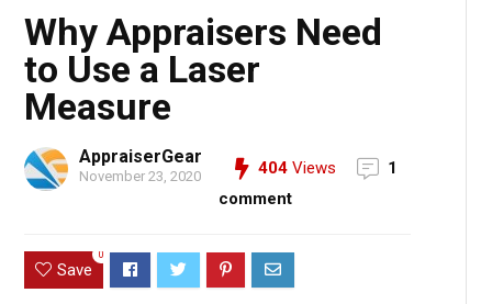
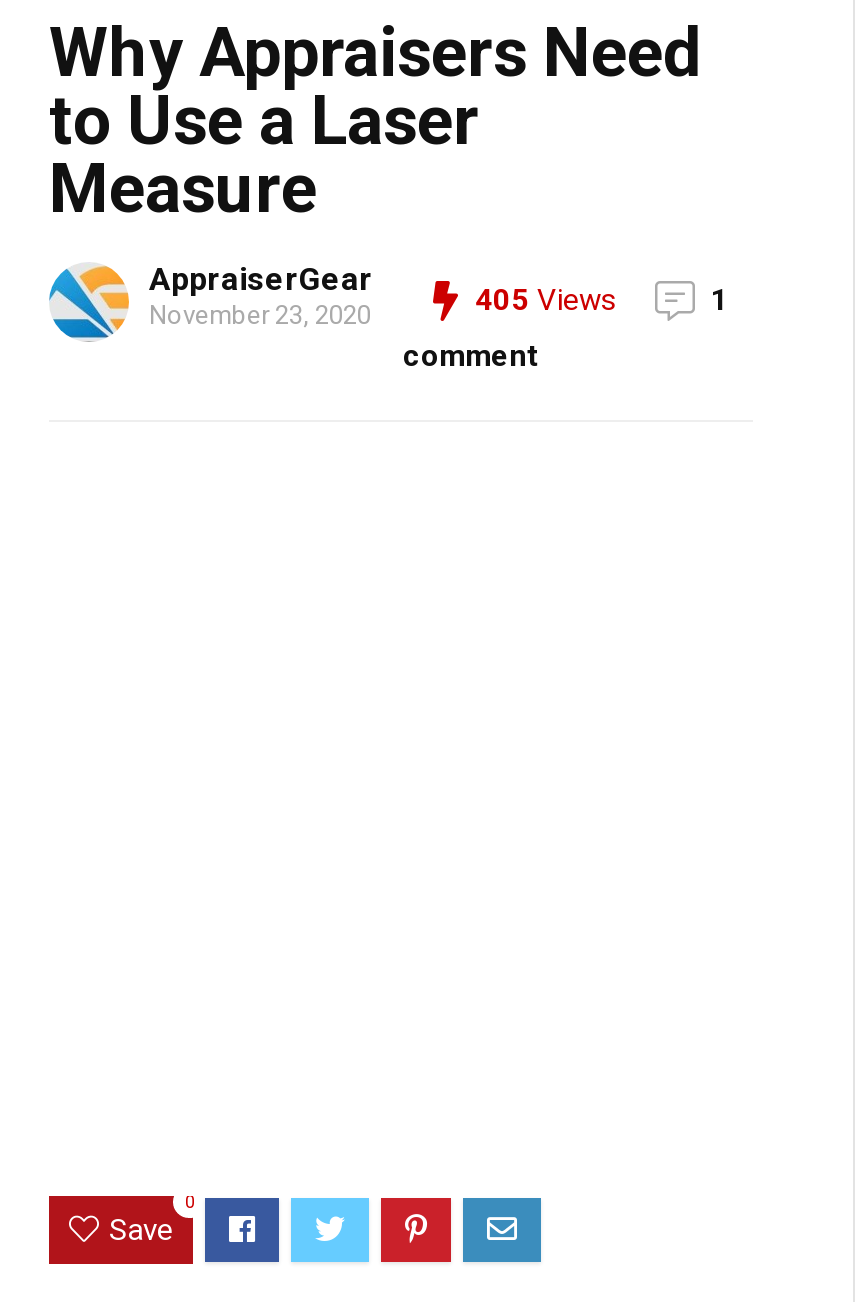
[258,158,336,178] 404 Views -> [475,282,617,318] 405 Views

